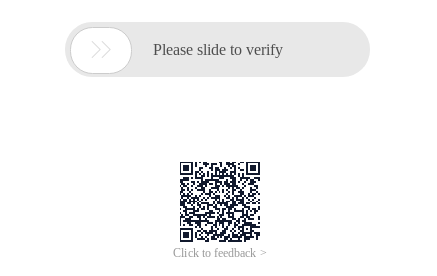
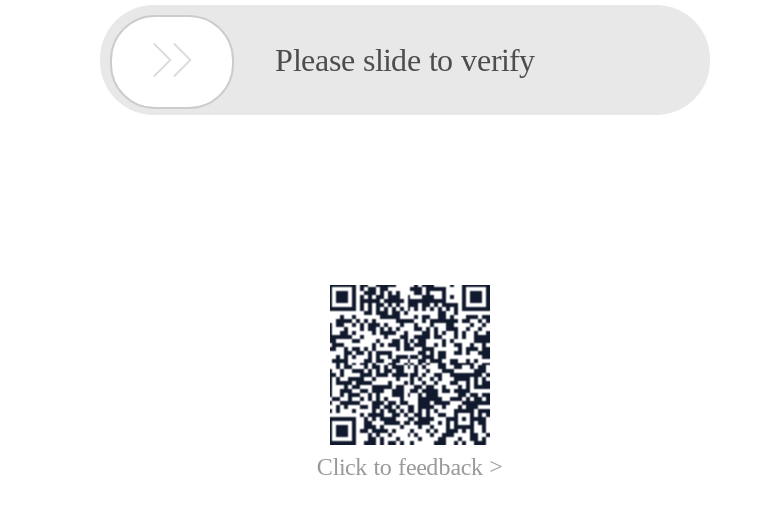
[179,162,261,243] [image] -> [330,285,492,447] [image]

